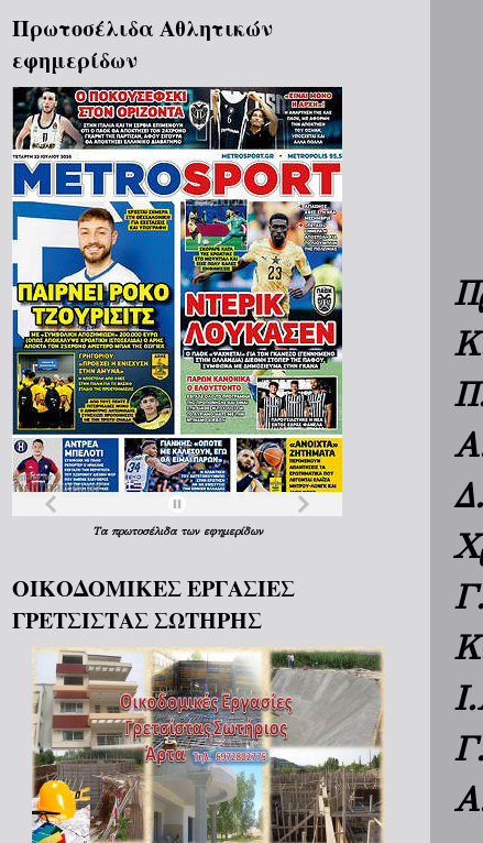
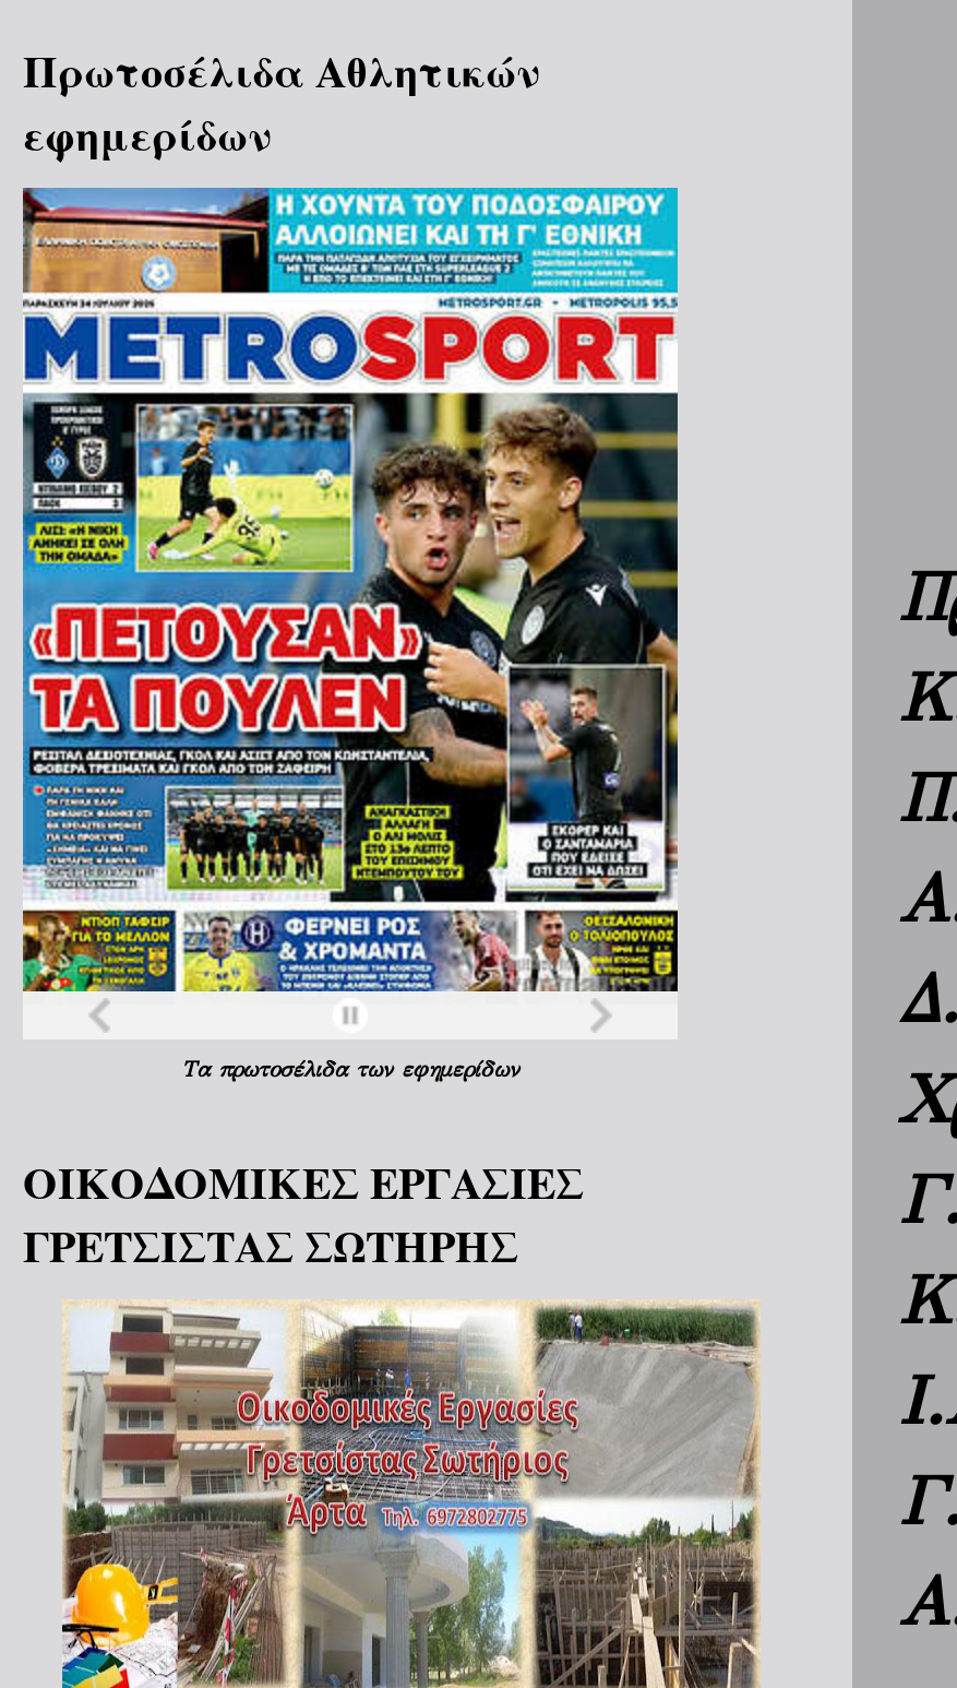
[12,86,343,493] [image] -> [21,186,680,994] [image]

